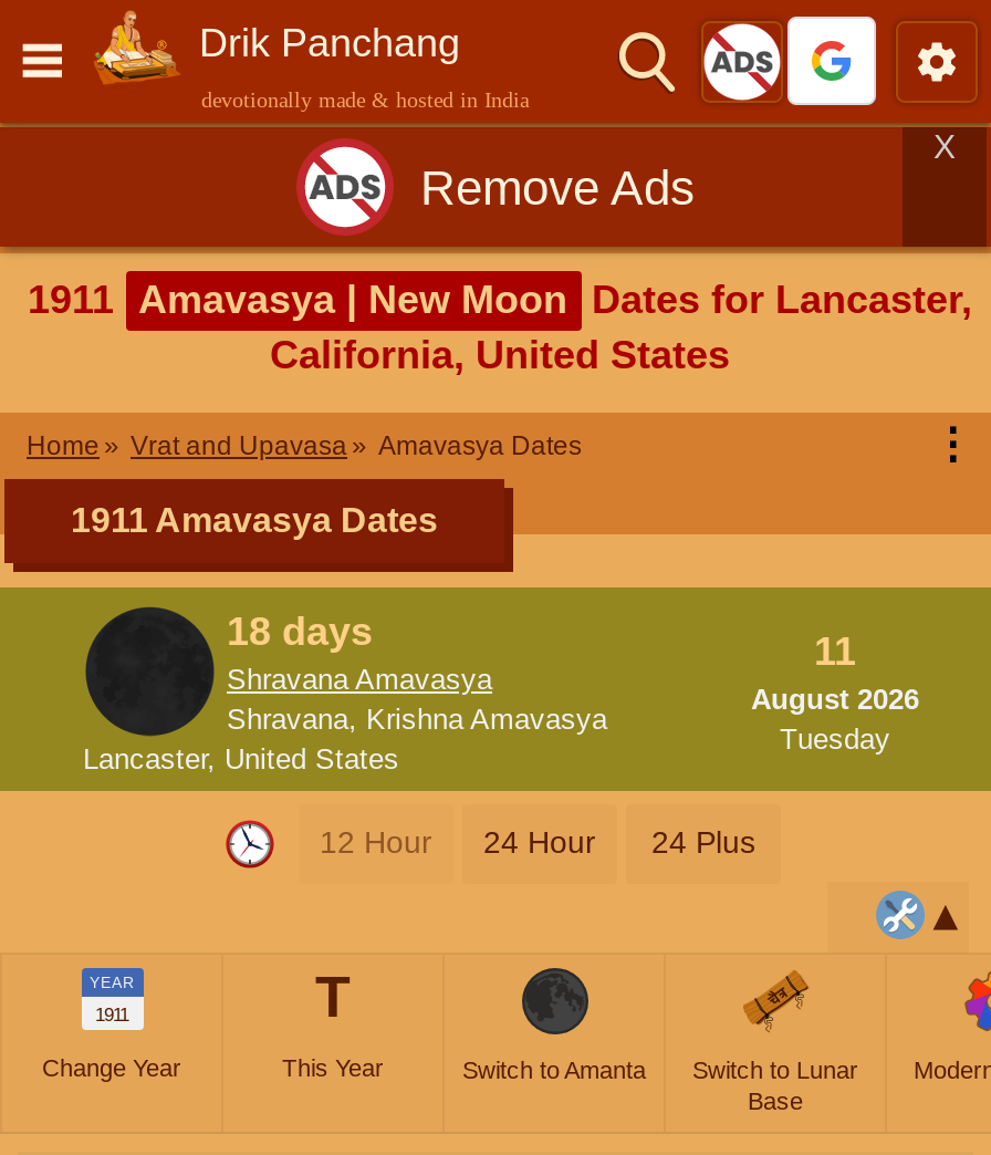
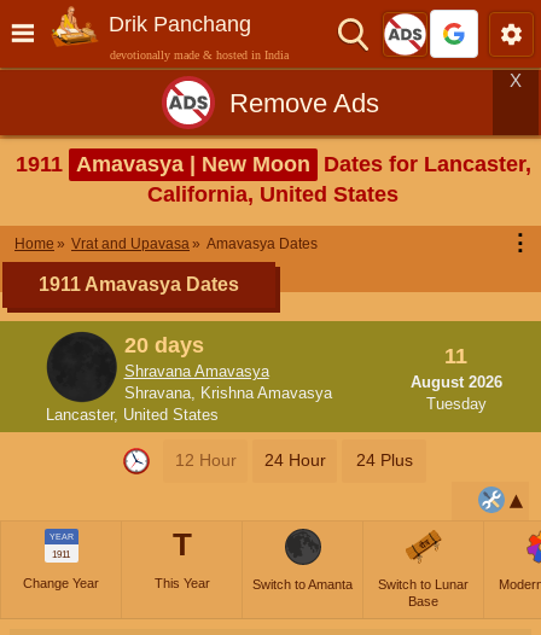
[227,610,373,654] 18 days -> [124,333,203,357] 20 days

